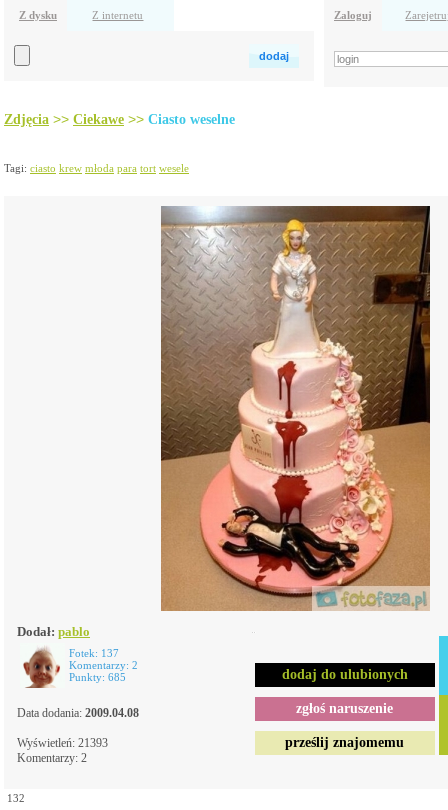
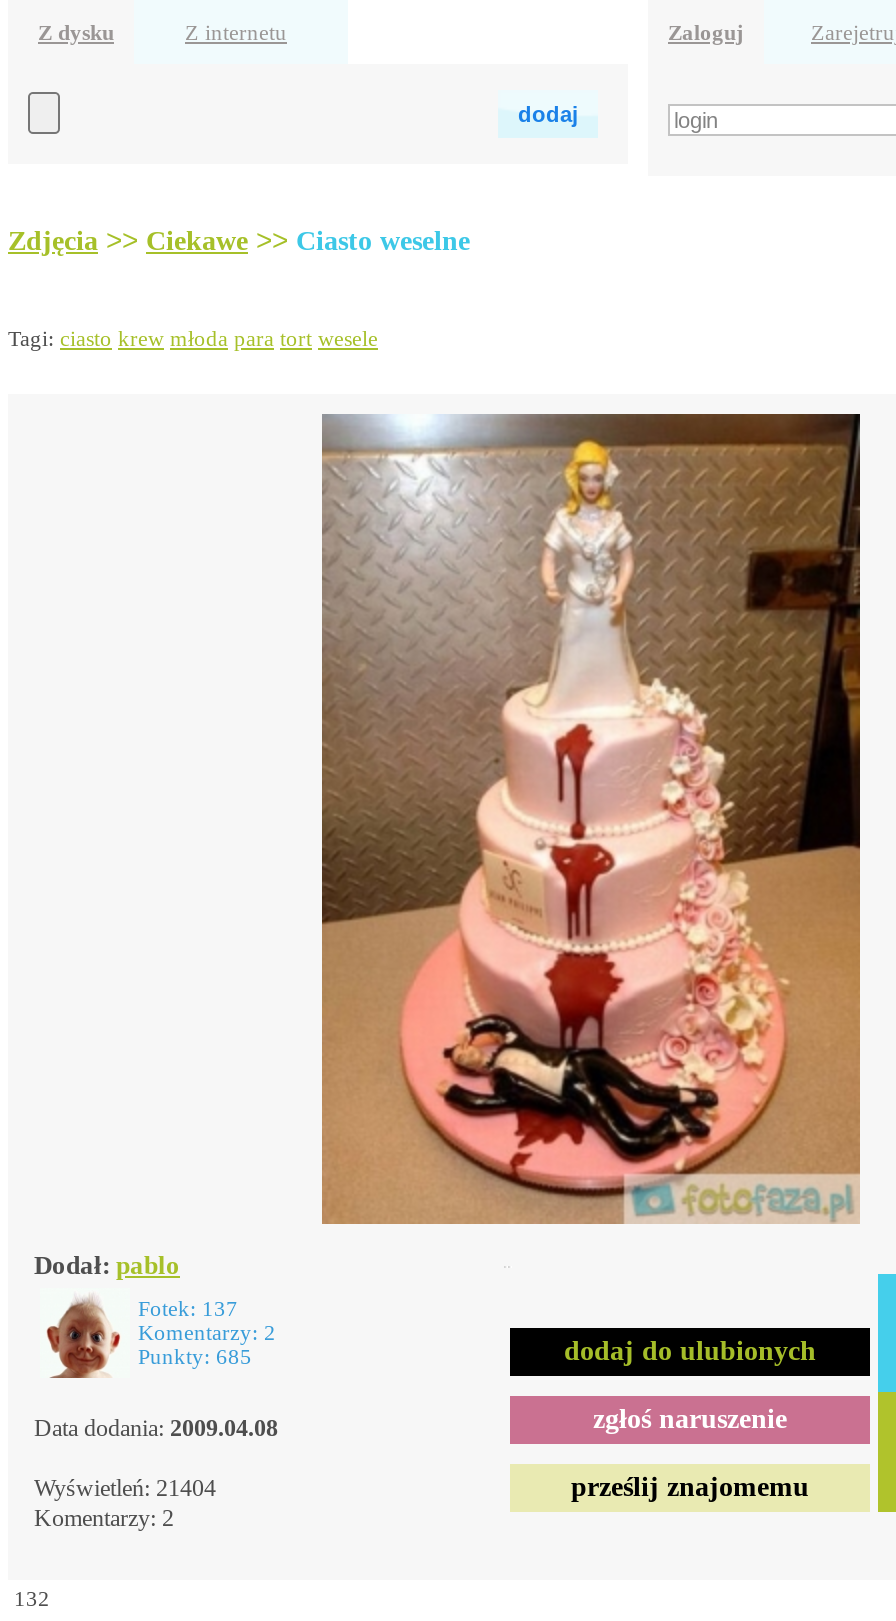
[17,736,108,750] Wyświetleń: 21393 -> [34,1474,216,1502] Wyświetleń: 21404

